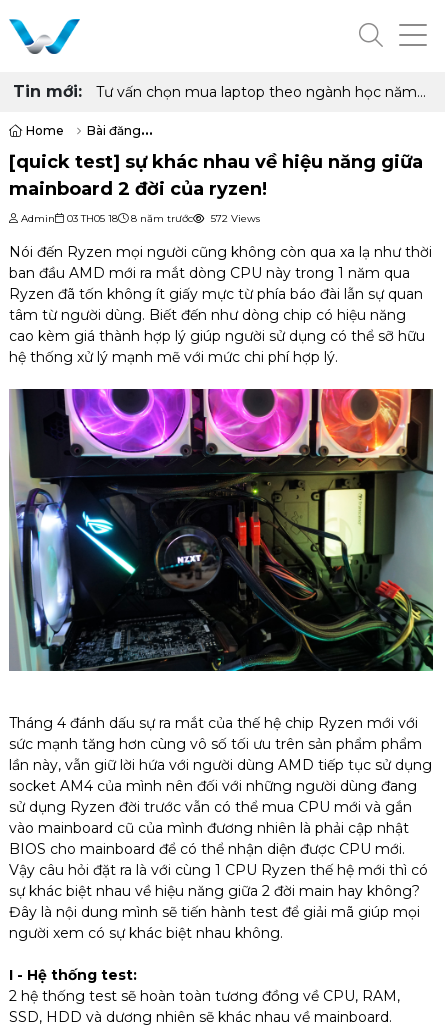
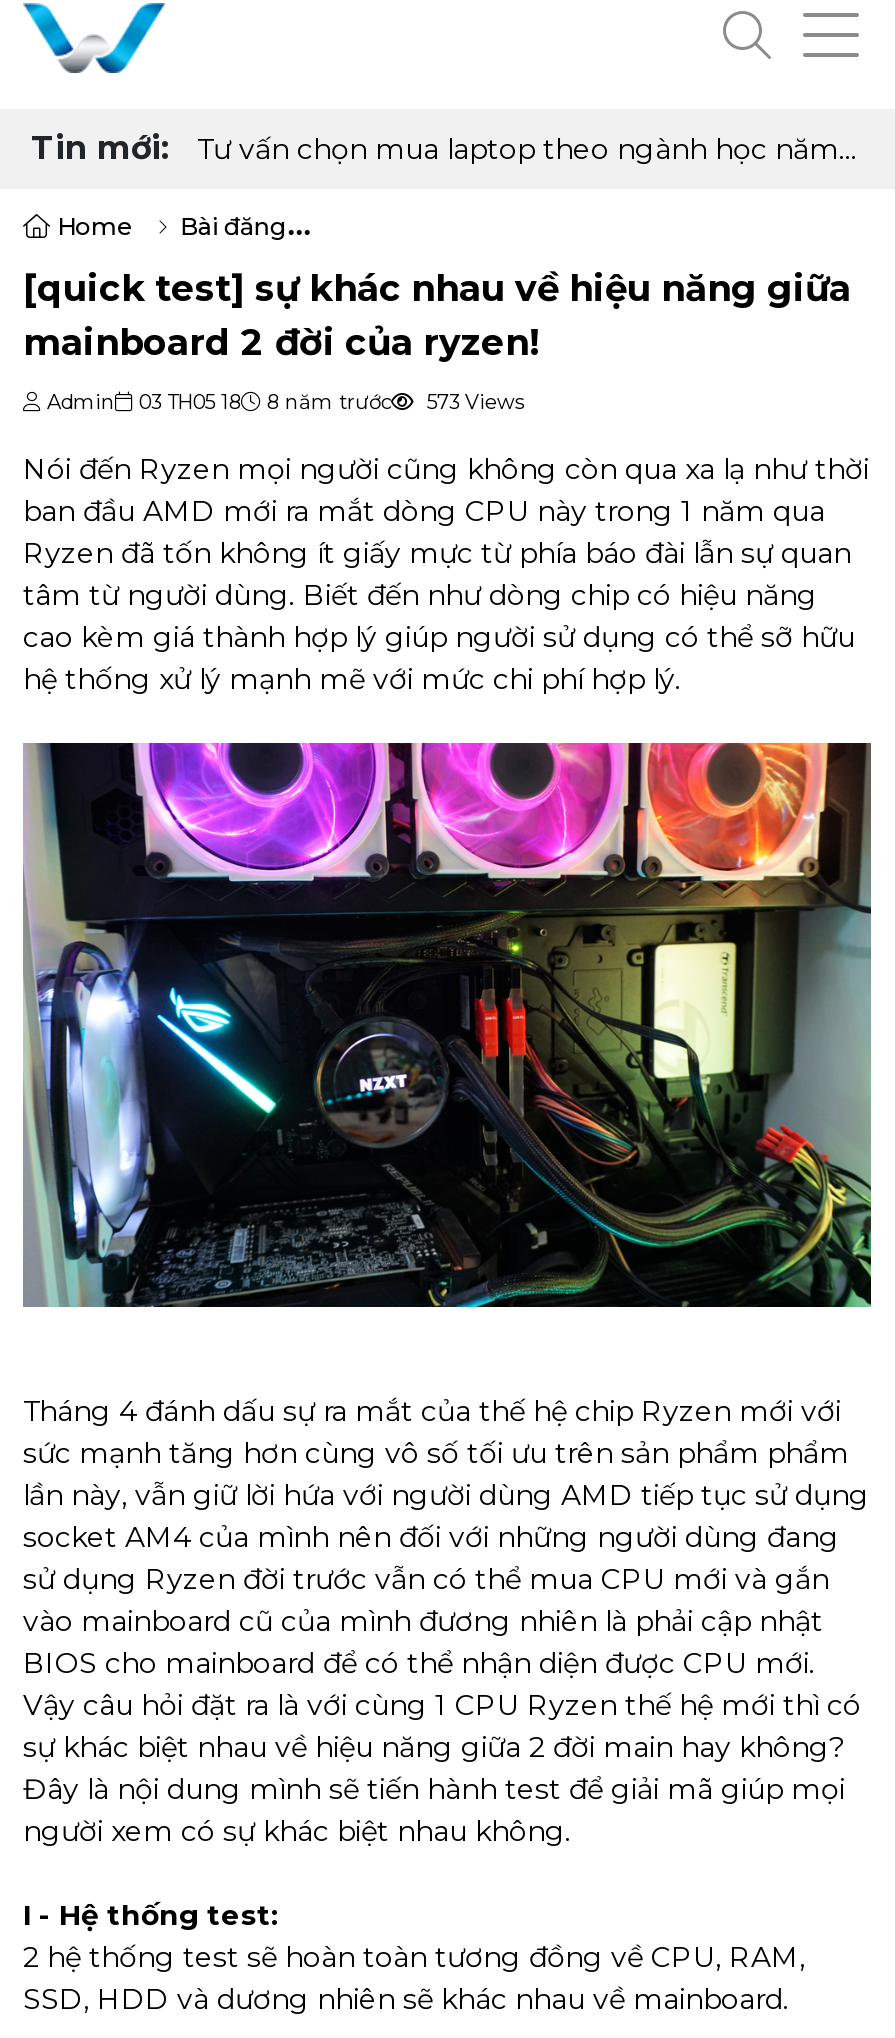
[208,212,260,225] 572 Views -> [421,389,523,415] 573 Views

